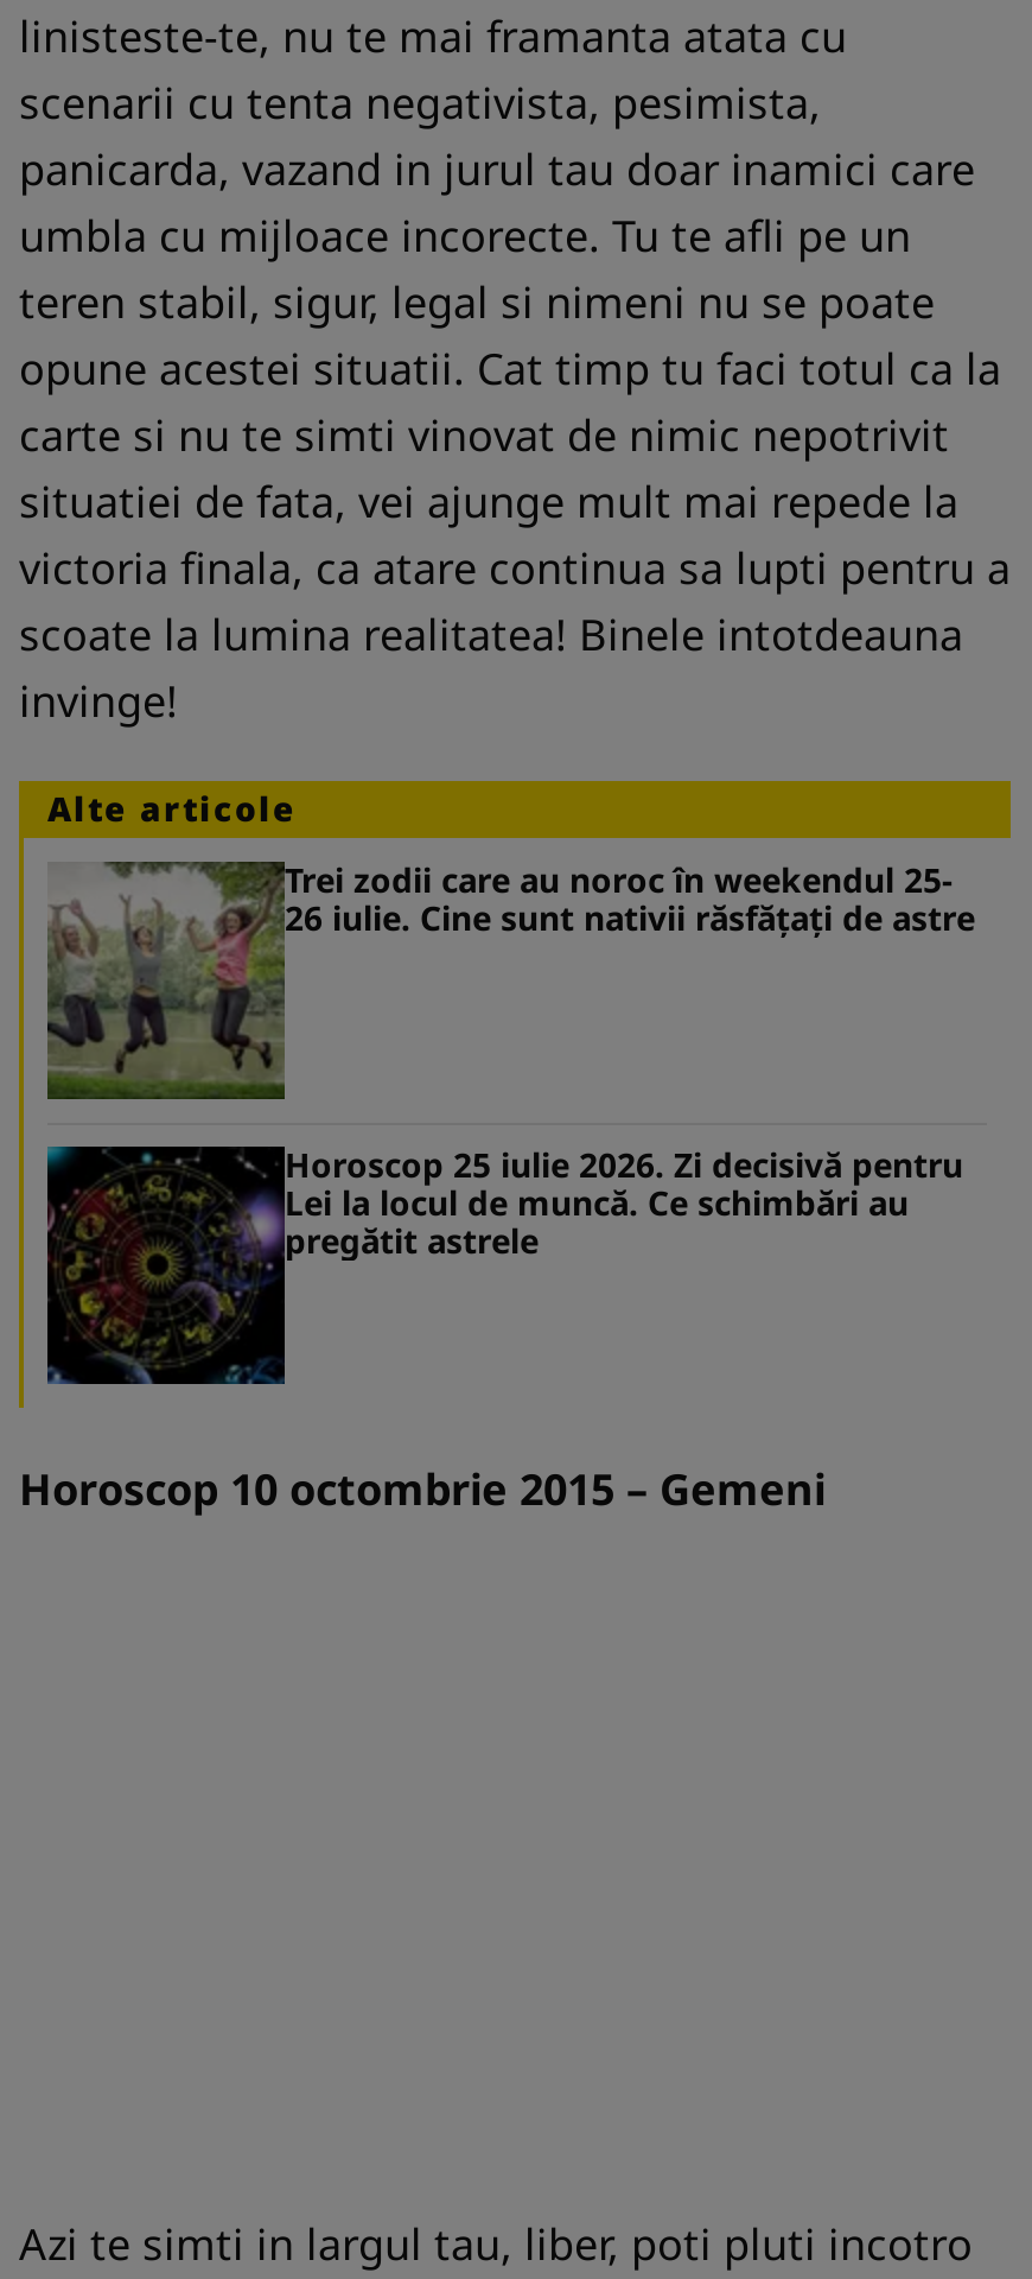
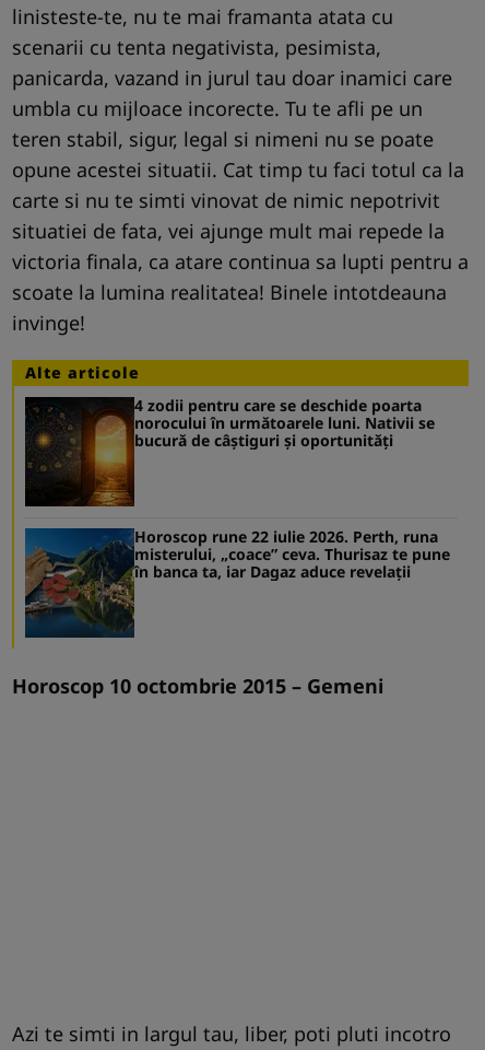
[45,856,975,1102] [image] | Trei zodii care au noroc în weekendul 25- | 26 iulie. Cine sunt nativii răsfățați de astre -> [24,395,435,507] [image] | 4 zodii pentru care se deschide poarta | norocului în următoarele luni. Nativii se | bucură de câștiguri și oportunități
[45,1141,963,1386] [image] | Horoscop 25 iulie 2026. Zi decisivă pentru | Lei la locul de muncă. Ce schimbări au | pregătit astrele -> [24,526,450,638] [image] | Horoscop rune 22 iulie 2026. Perth, runa | misterului, „coace” ceva. Thurisaz te pune | în banca ta, iar Dagaz aduce revelaţii

